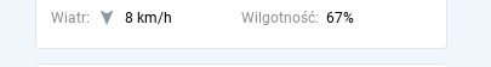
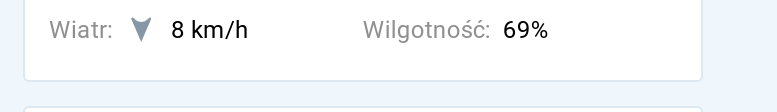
[241,10,354,26] Wilgotność: 67% -> [363,16,549,44] Wilgotność: 69%

